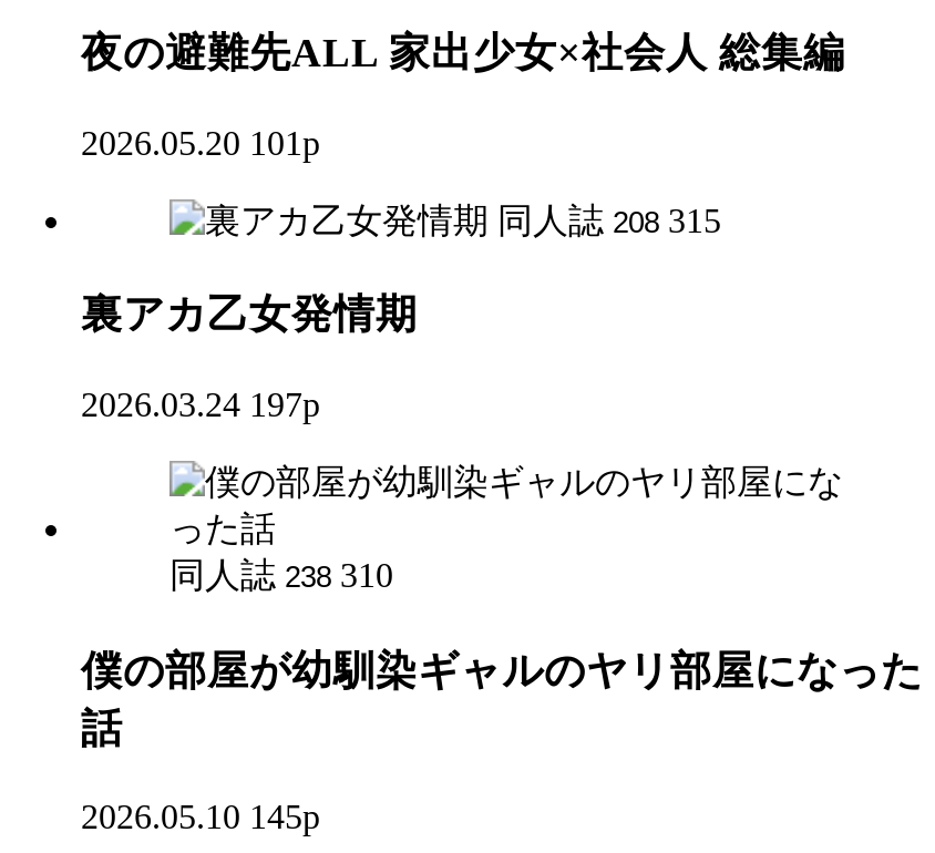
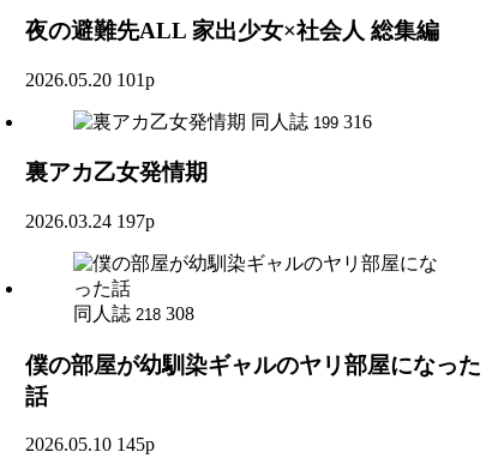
[497,201,721,238] 同人誌 208 315 -> [251,111,372,131] 同人誌 199 316
[169,556,393,594] 同人誌 238 310 -> [73,303,194,324] 同人誌 218 308

